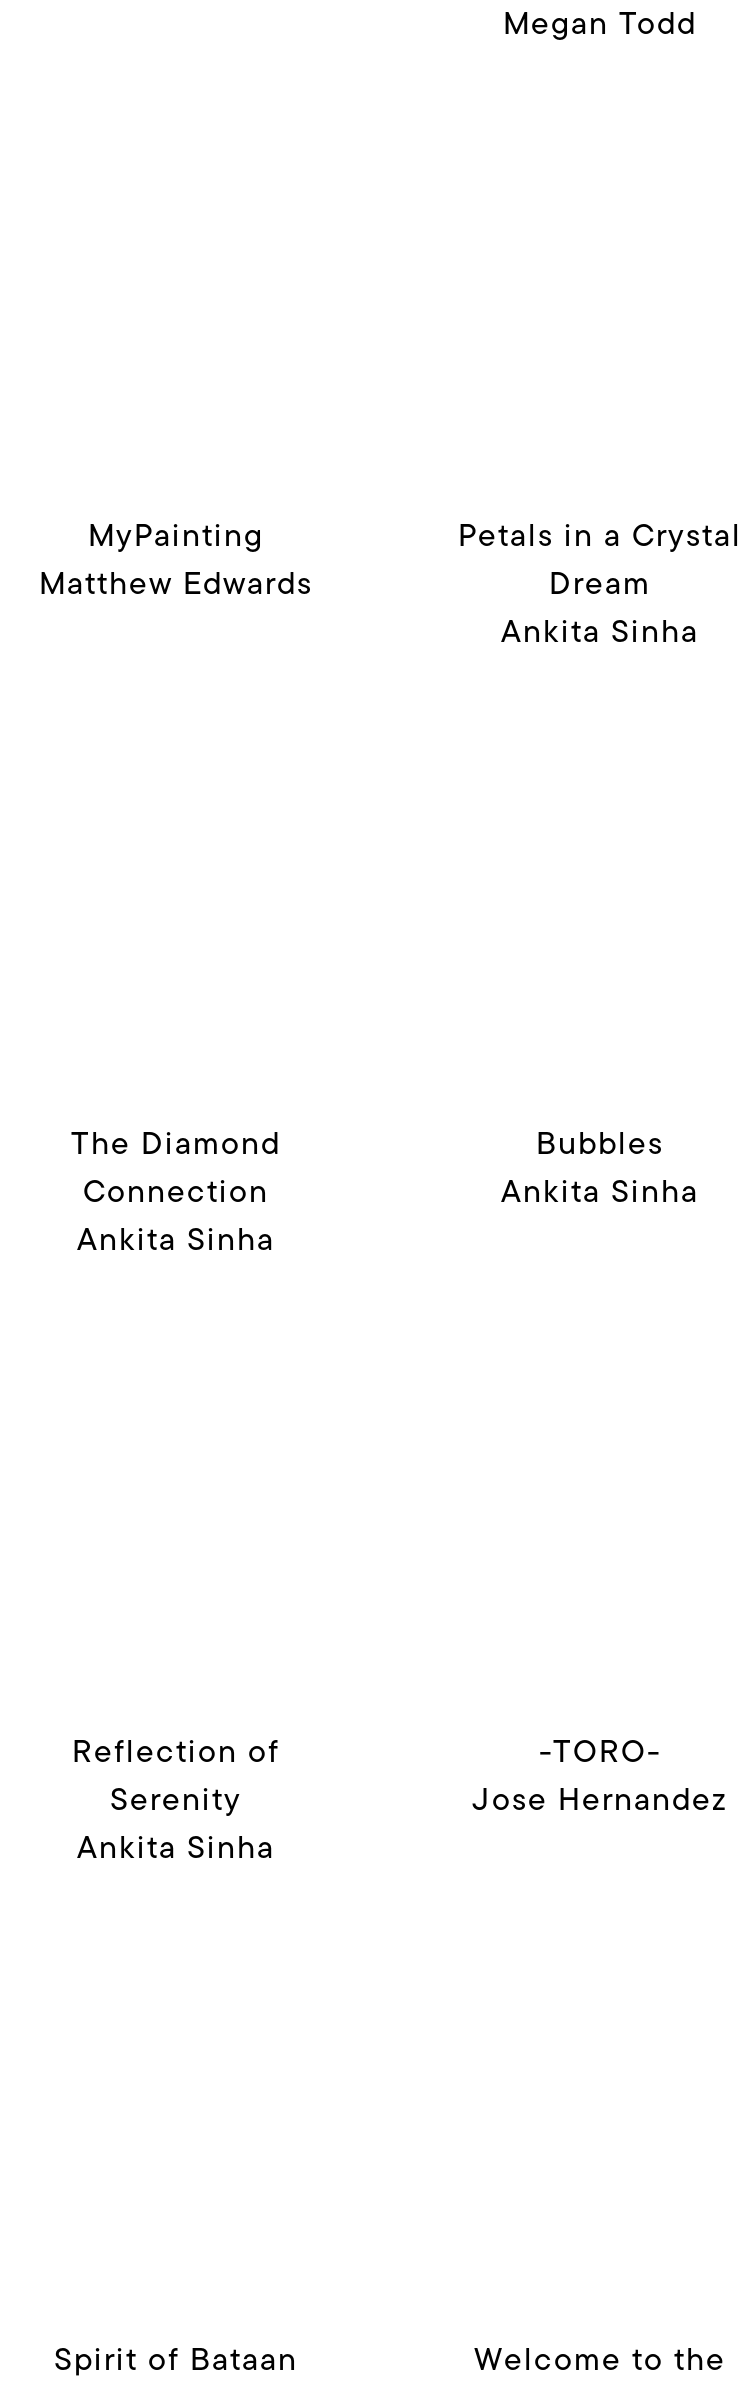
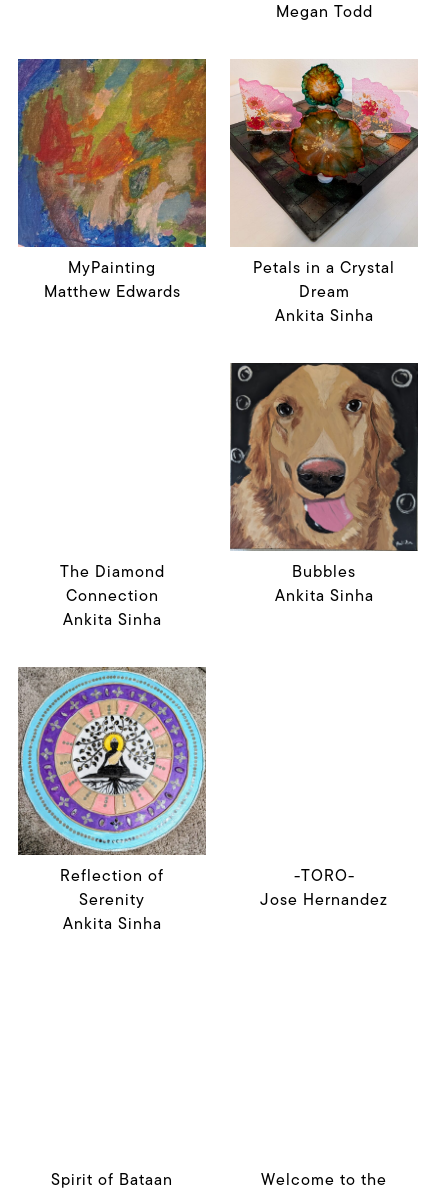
none -> [17,58,207,248] [image]
none -> [229,59,419,247] [image]
none -> [229,362,419,552] [image]
none -> [17,666,207,856] [image]

